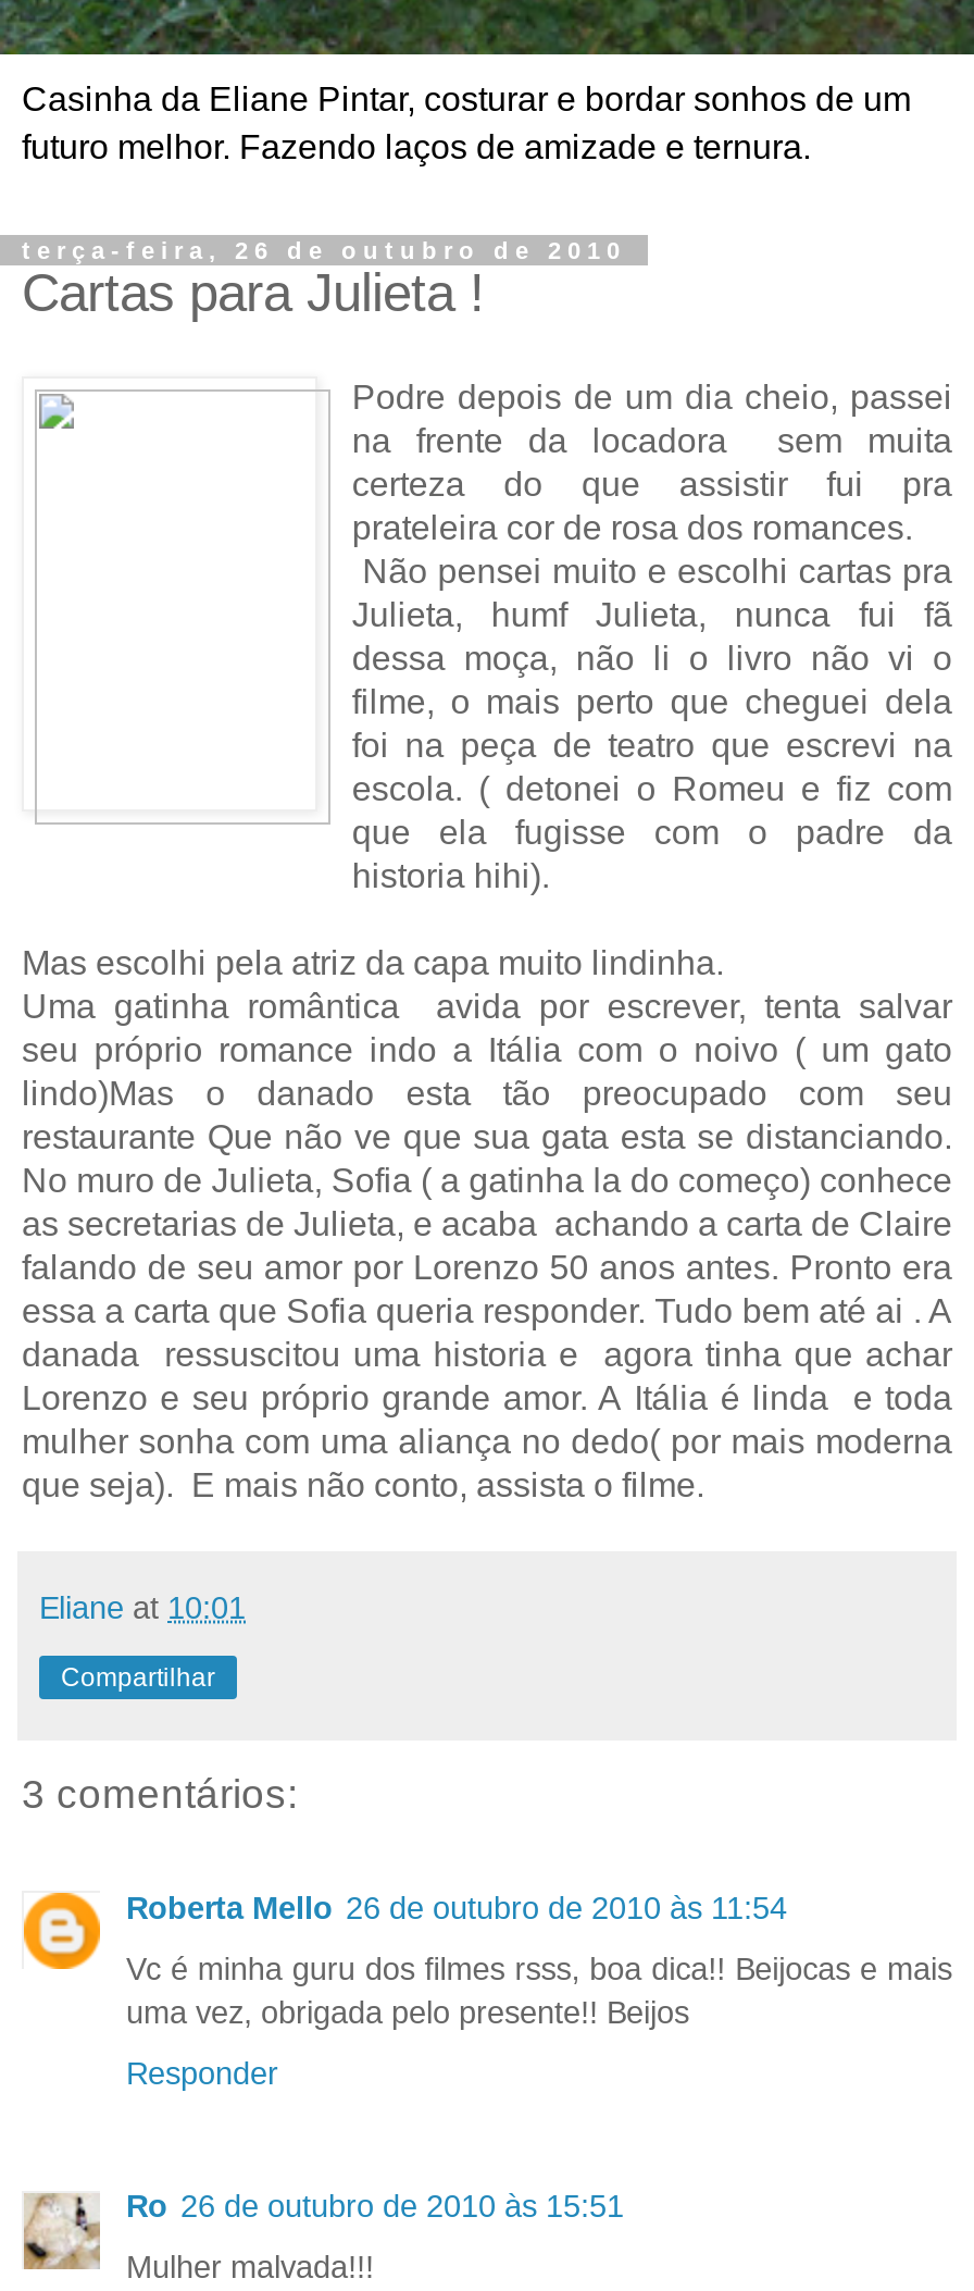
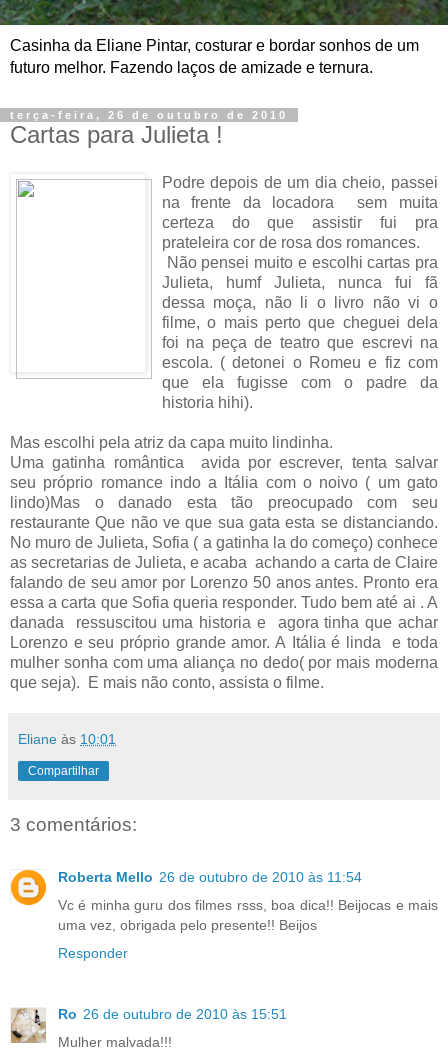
[39,1591,246,1625] Eliane at 10:01 -> [18,731,116,747] Eliane às 10:01

